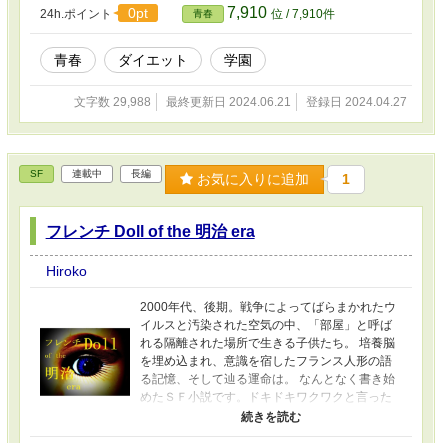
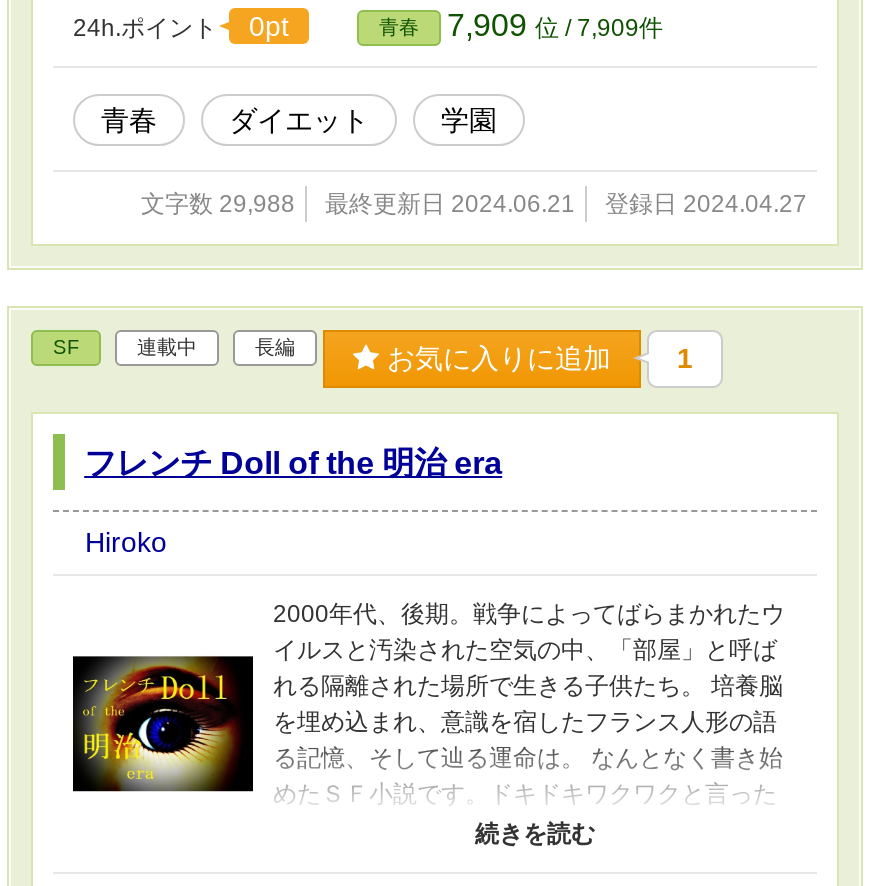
[193,4,335,21] 青春 7,910位 / 7,910件 -> [379,8,663,42] 青春 7,909位 / 7,909件

